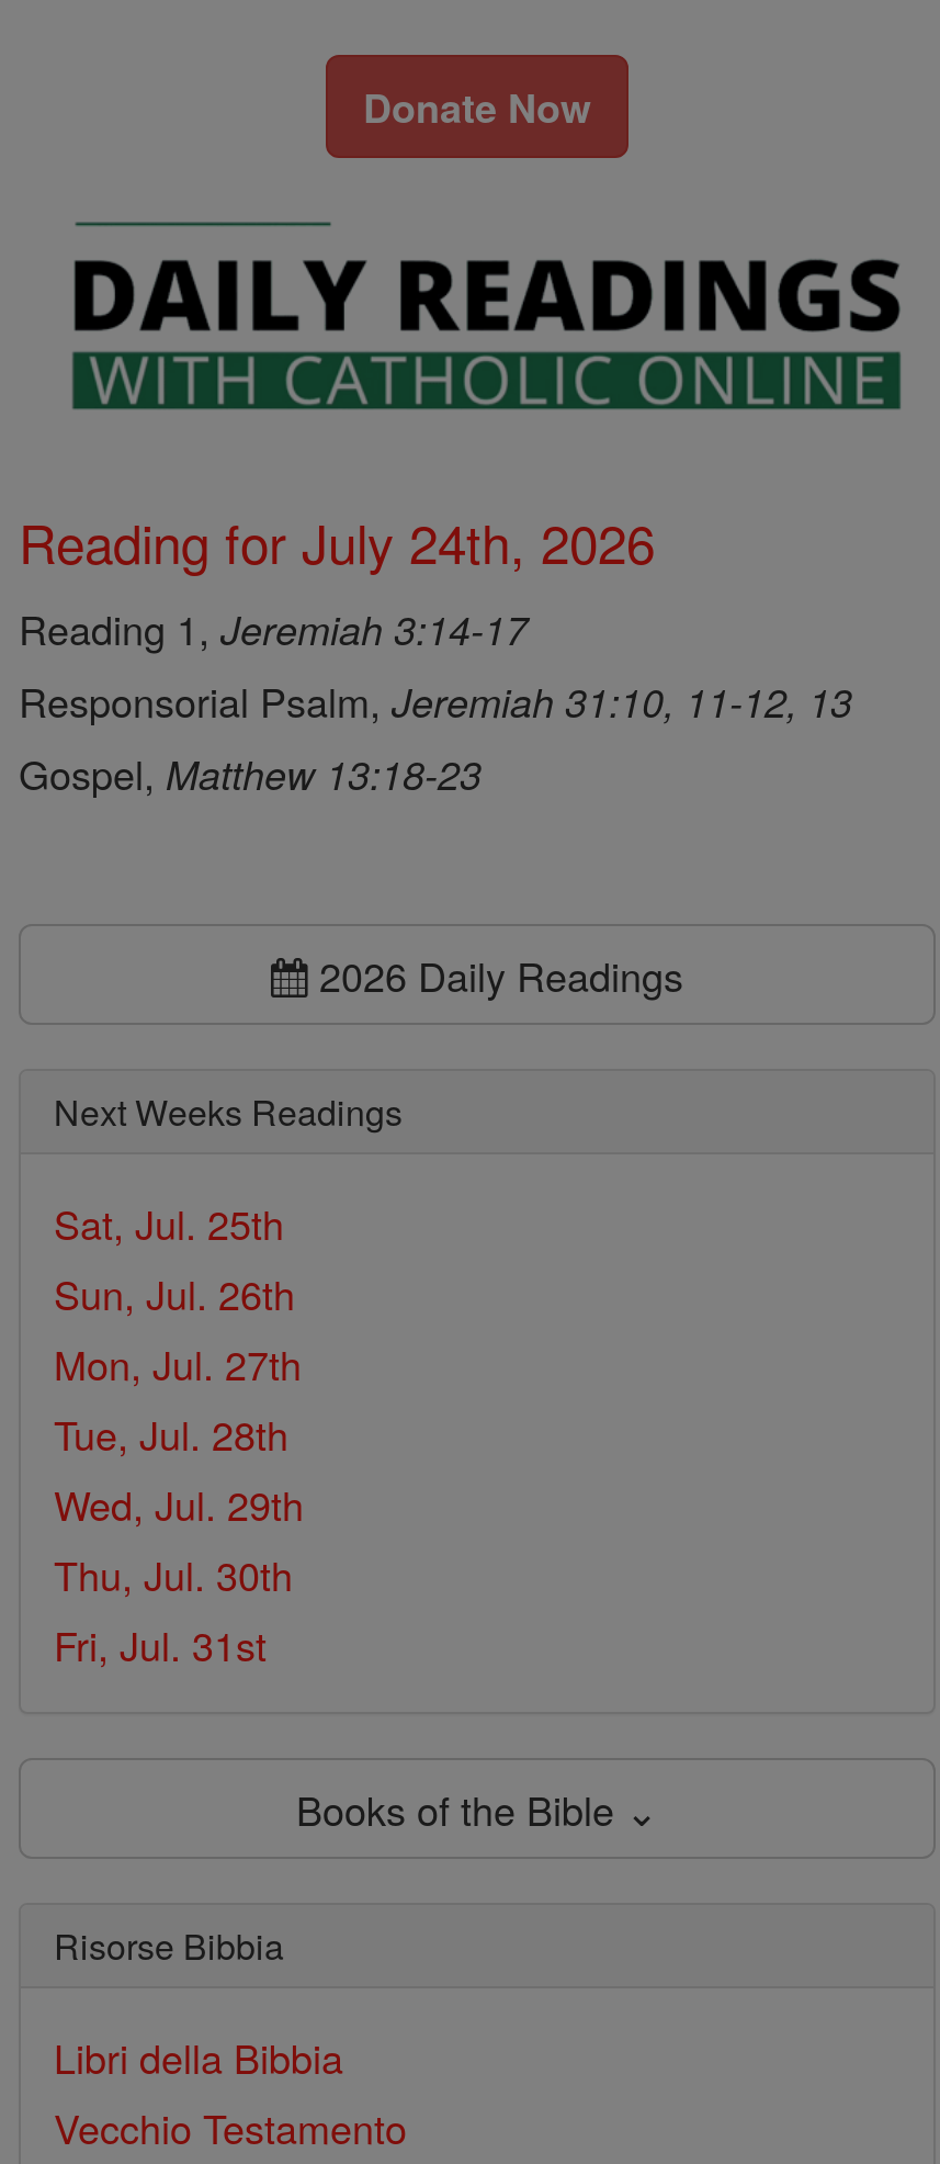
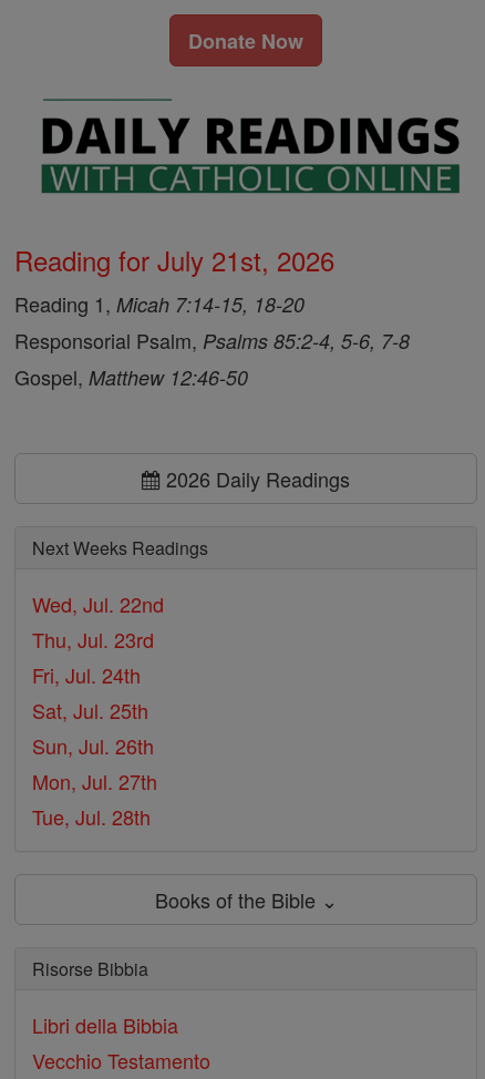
[19,503,852,802] Reading for July 24th, 2026 | Reading 1, Jeremiah 3:14-17 | Responsorial Psalm, Jeremiah 31:10, 11-12, 13 | Gospel, Matthew 13:18-23 -> [14,241,410,391] Reading for July 21st, 2026 | Reading 1, Micah 7:14-15, 18-20 | Responsorial Psalm, Psalms 85:2-4, 5-6, 7-8 | Gospel, Matthew 12:46-50
none -> [32,590,164,689] Wed, Jul. 22nd | Thu, Jul. 23rd | Fri, Jul. 24th
moved [54,1194,302,1462] -> [32,696,157,831]: Sat, Jul. 25th | Sun, Jul. 26th | Mon, Jul. 27th | Tue, Jul. 28th
[54,1475,304,1673] Wed, Jul. 29th | Thu, Jul. 30th | Fri, Jul. 31st -> none

